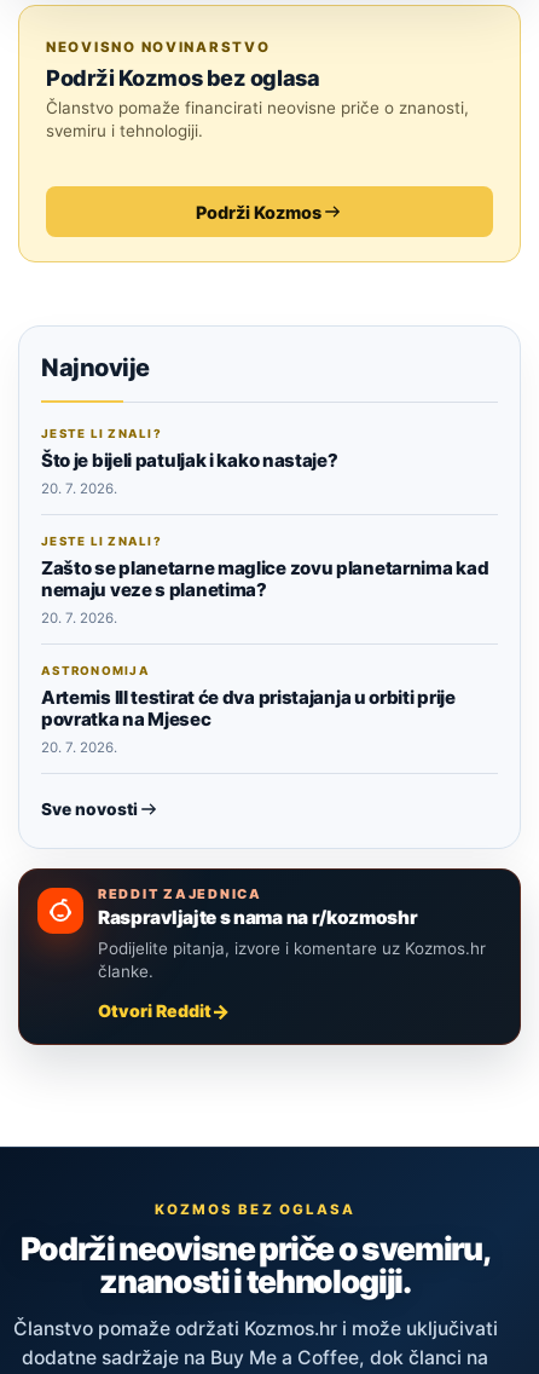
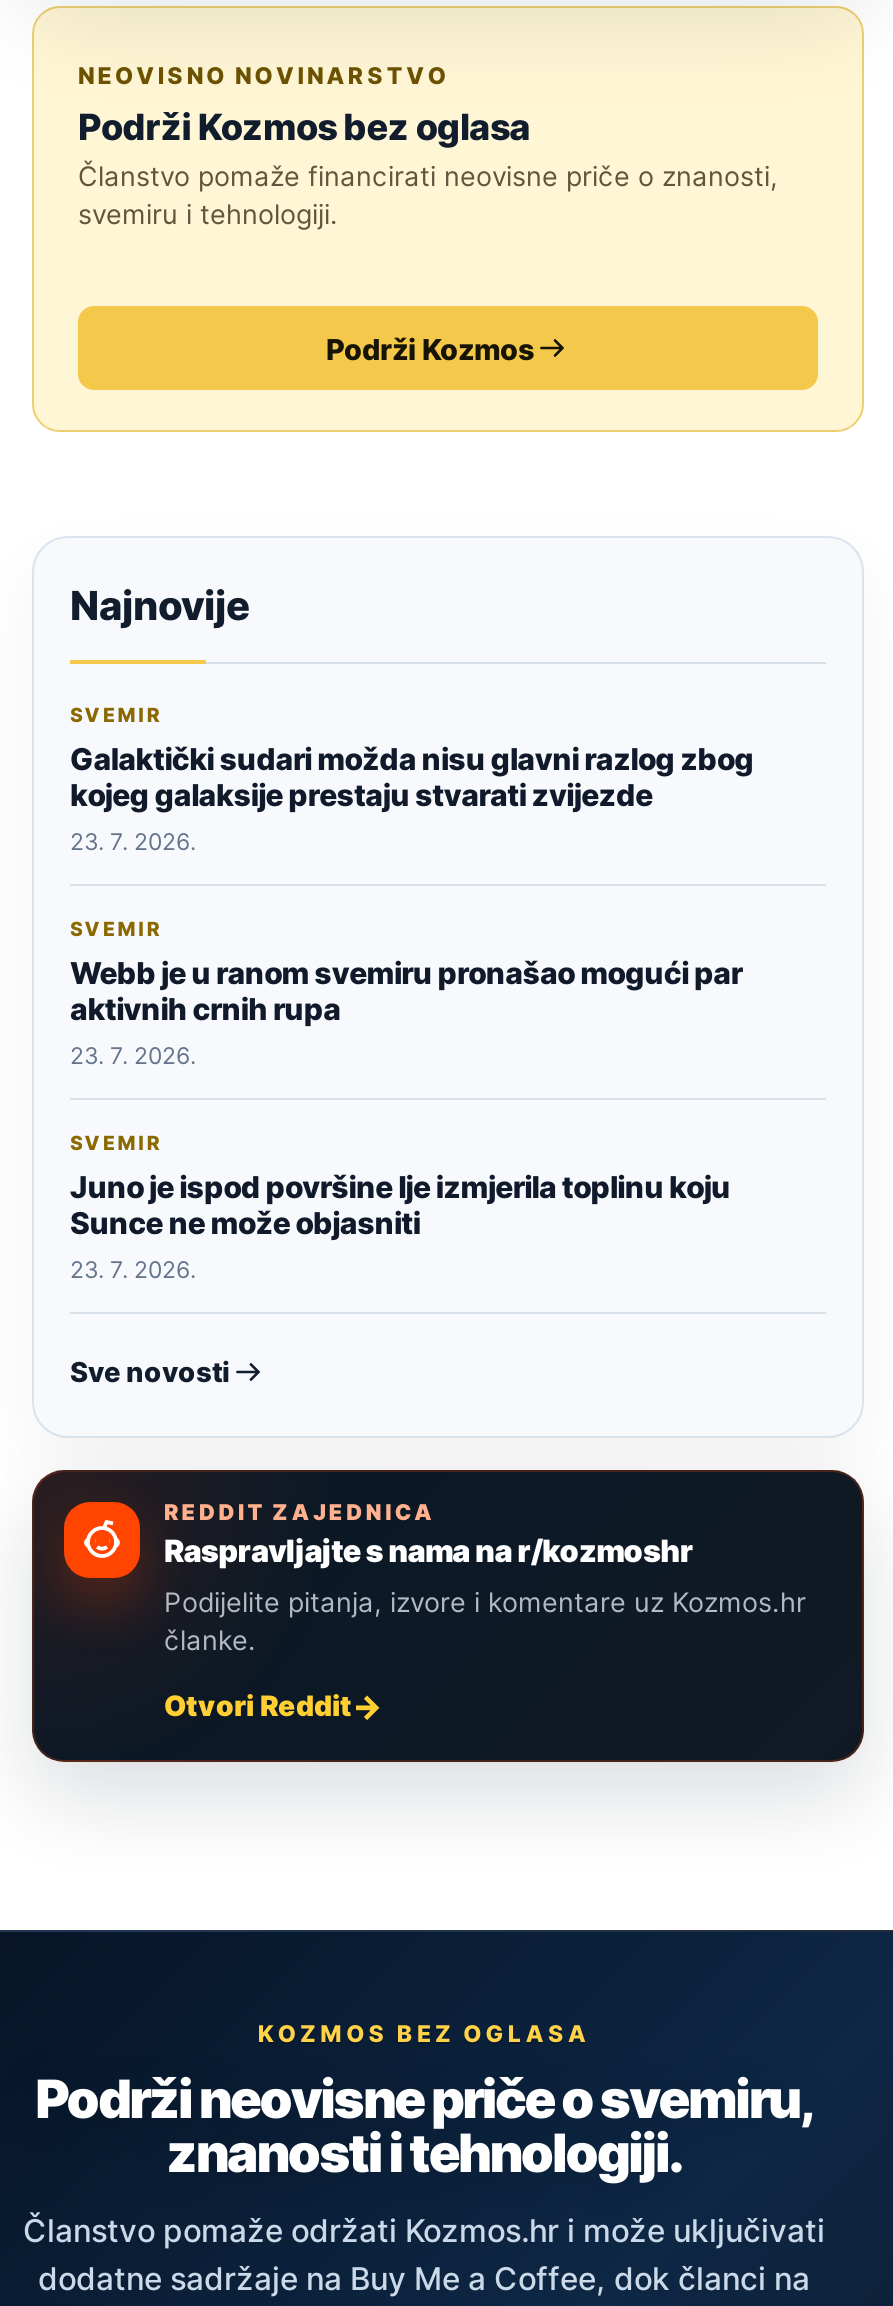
[41,427,338,497] JESTE LI ZNALI? | Što je bijeli patuljak i kako nastaje? | 20. 7. 2026. -> [70,705,754,857] SVEMIR | Galaktički sudari možda nisu glavni razlog zbog | kojeg galaksije prestaju stvarati zvijezde | 23. 7. 2026.
[41,535,489,627] JESTE LI ZNALI? | Zašto se planetarne maglice zovu planetarnima kad | nemaju veze s planetima? | 20. 7. 2026. -> [70,919,742,1071] SVEMIR | Webb je u ranom svemiru pronašao mogući par | aktivnih crnih rupa | 23. 7. 2026.
[41,664,455,756] ASTRONOMIJA | Artemis III testirat će dva pristajanja u orbiti prije | povratka na Mjesec | 20. 7. 2026. -> [70,1133,731,1285] SVEMIR | Juno je ispod površine Ije izmjerila toplinu koju | Sunce ne može objasniti | 23. 7. 2026.

